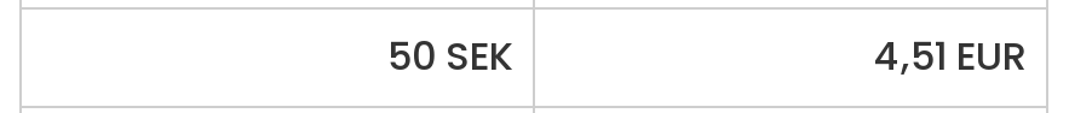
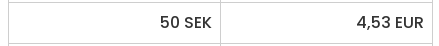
[874,29,1027,84] 4,51 EUR -> [356,11,424,34] 4,53 EUR

